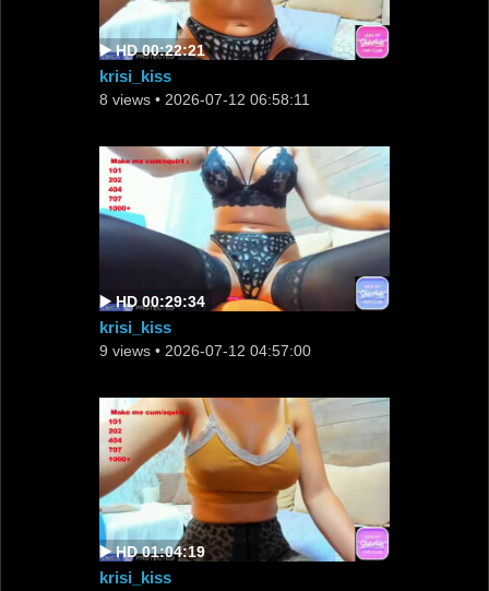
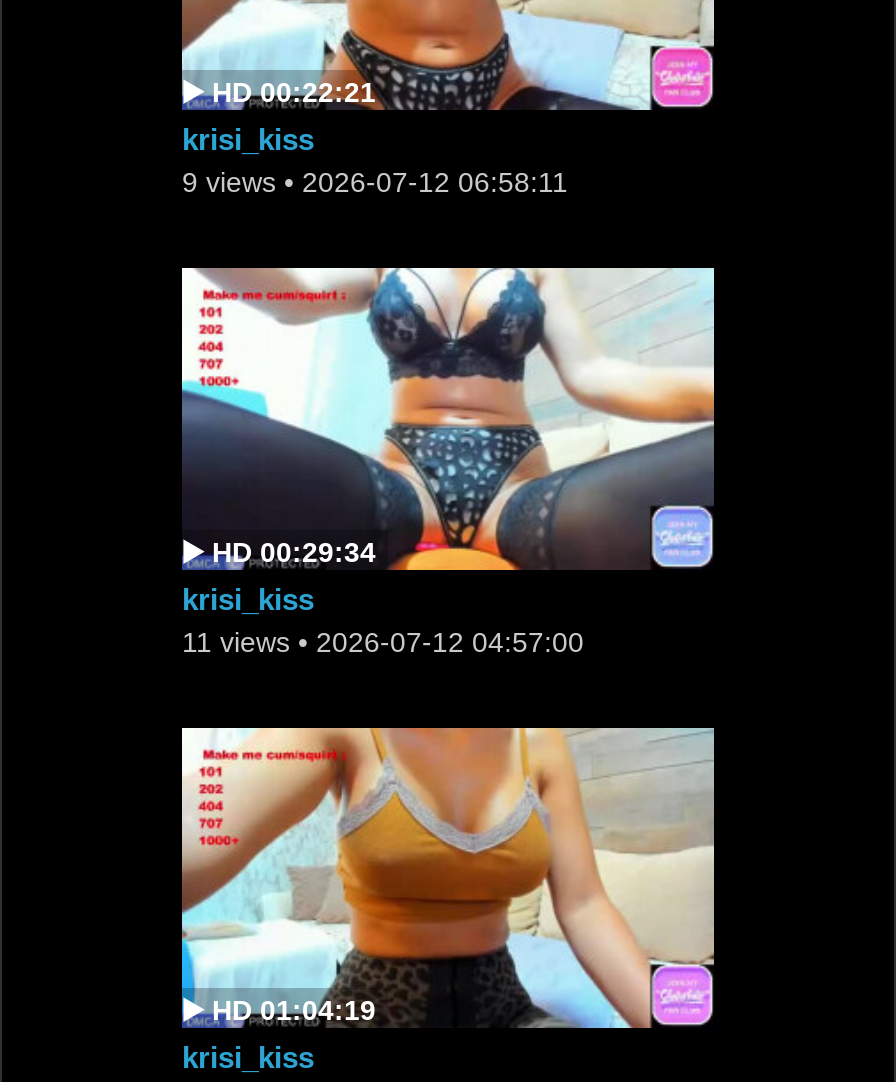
[99,91,310,108] 8 views • 2026-07-12 06:58:11 -> [182,166,568,198] 9 views • 2026-07-12 06:58:11
[99,341,311,359] 9 views • 2026-07-12 04:57:00 -> [182,625,584,657] 11 views • 2026-07-12 04:57:00

